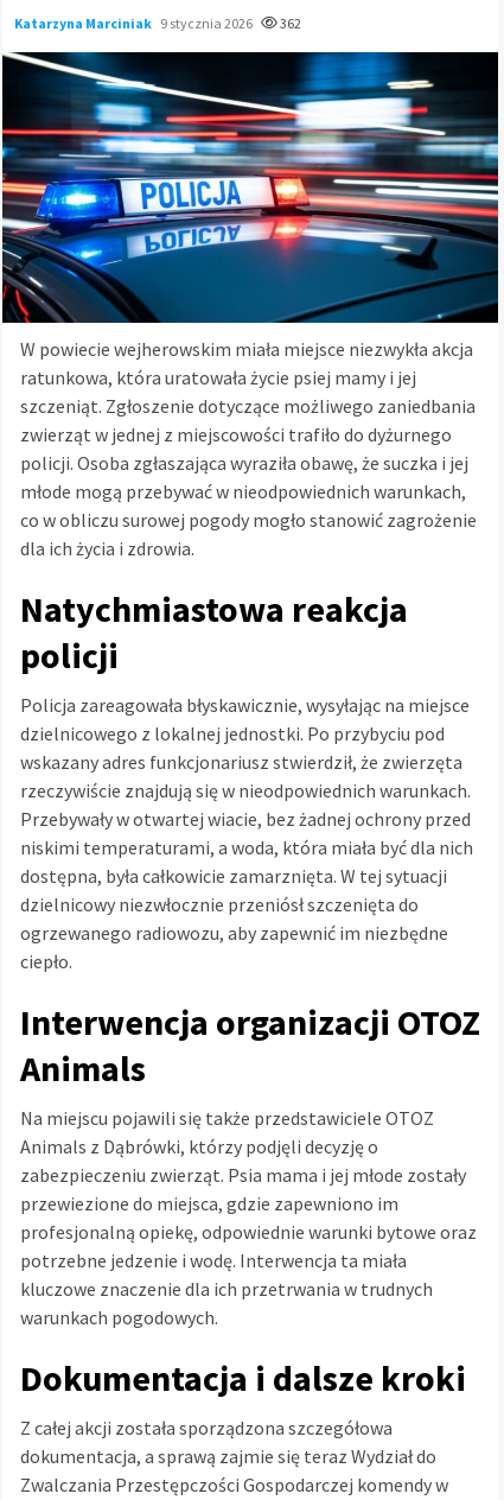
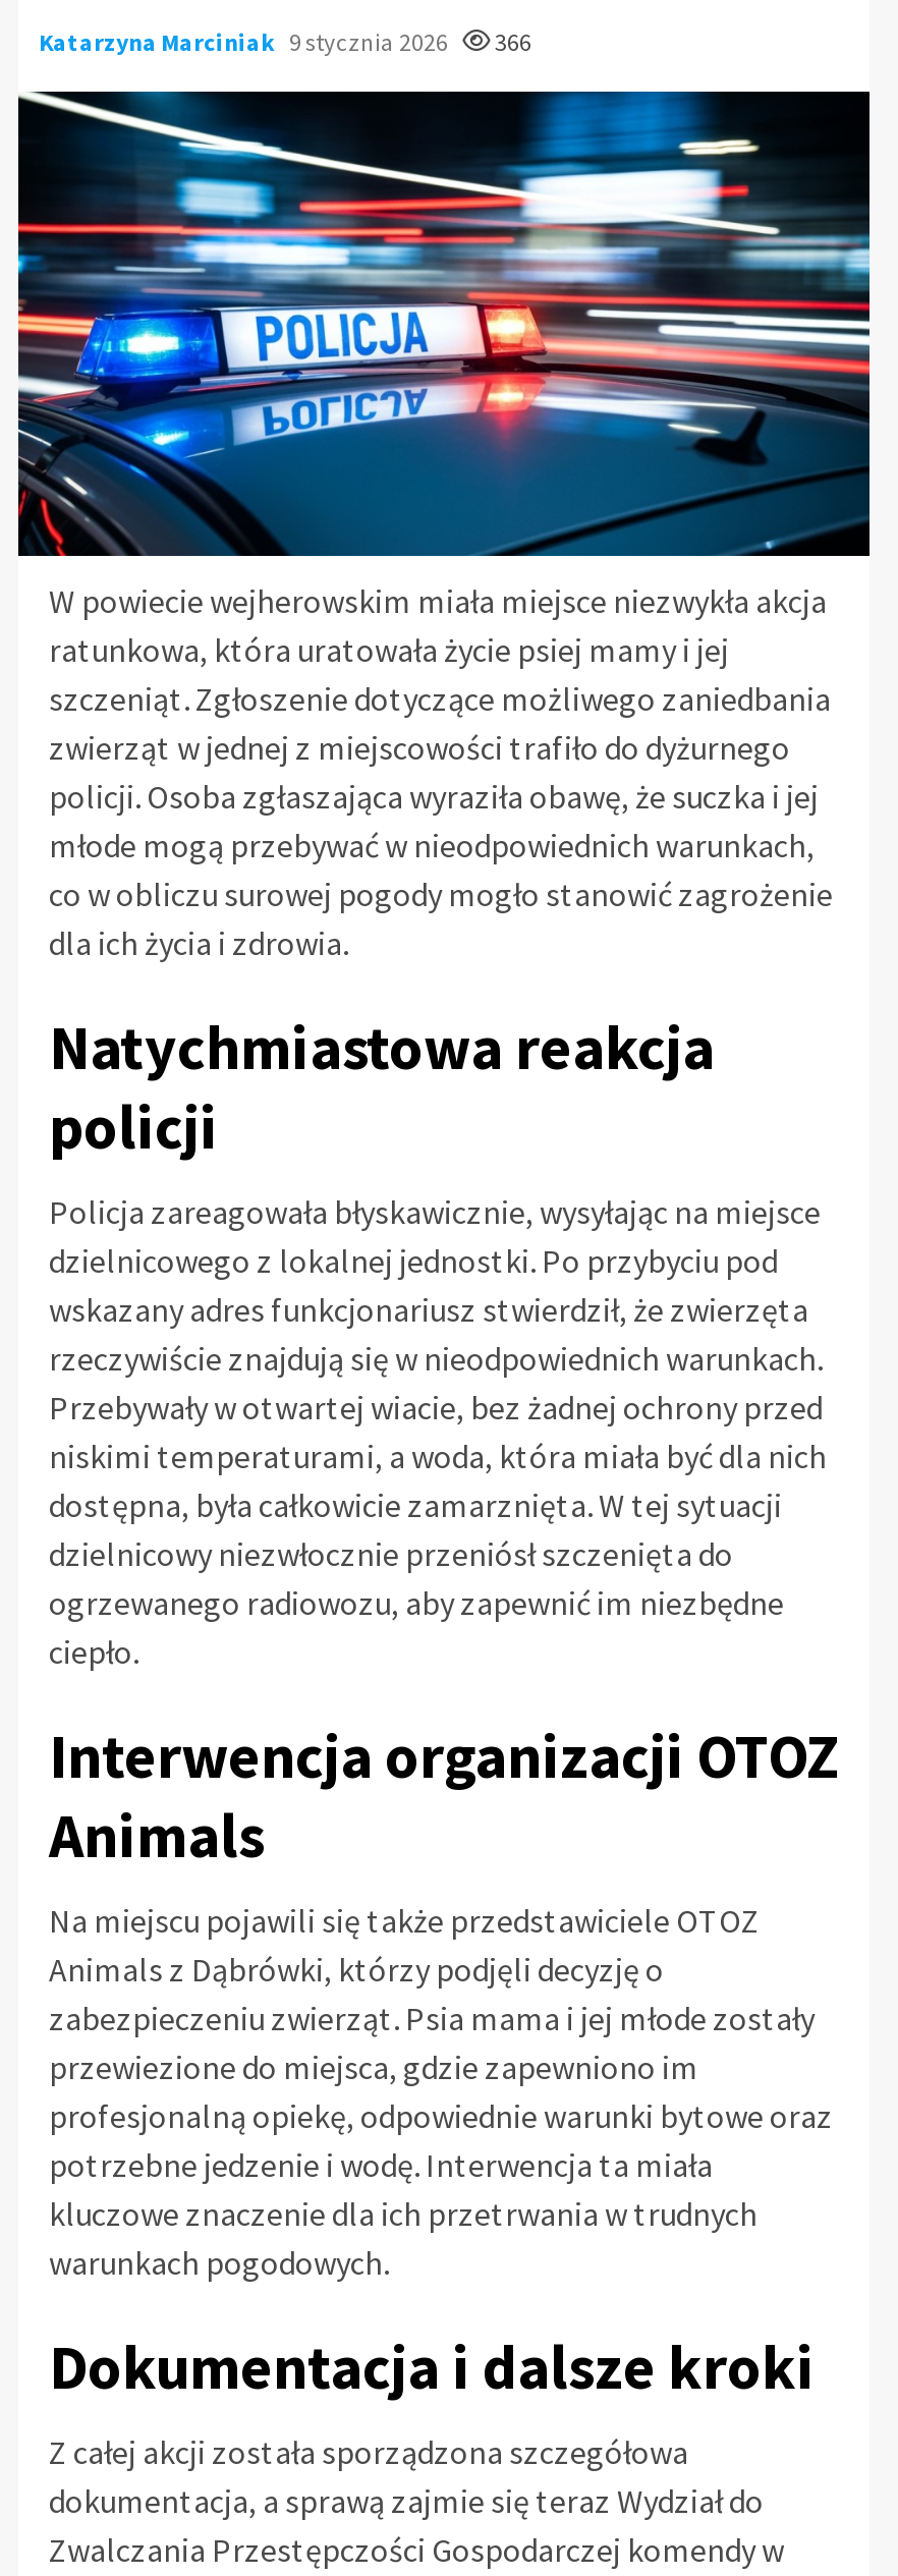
[14,14,301,32] Katarzyna Marciniak 9 stycznia 2026 362 -> [39,26,531,57] Katarzyna Marciniak 9 stycznia 2026 366

